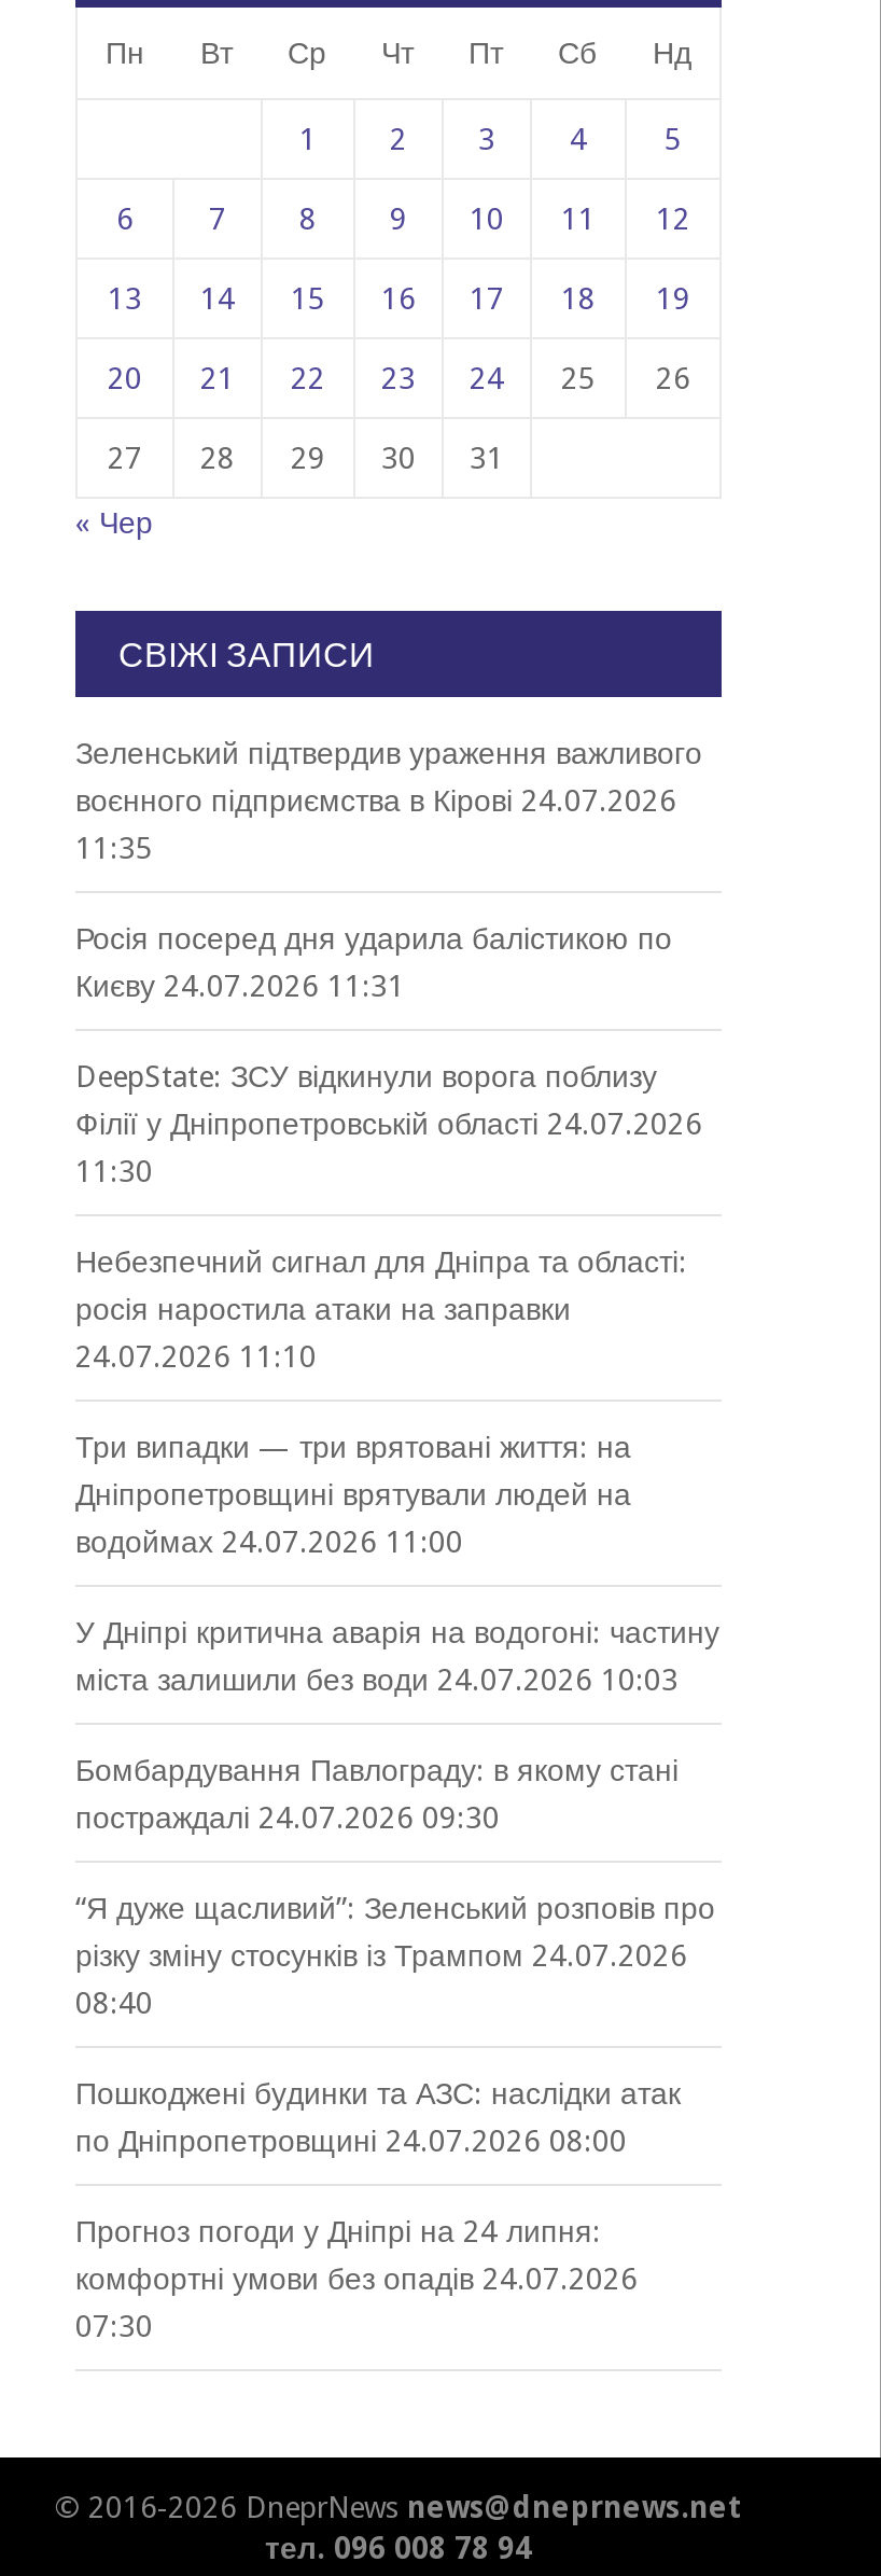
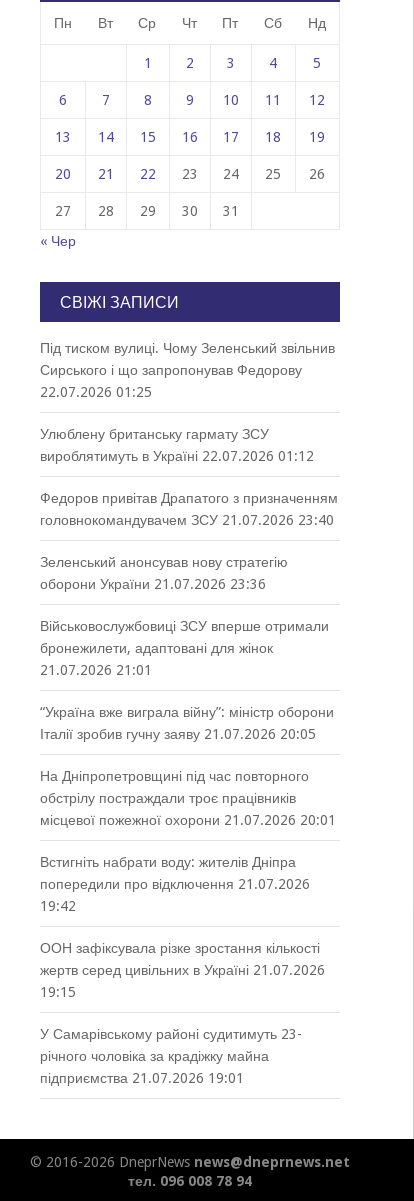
[75,737,702,866] Зеленський підтвердив ураження важливого | воєнного підприємства в Кірові 24.07.2026 | 11:35 -> [40,340,335,400] Під тиском вулиці. Чому Зеленський звільнив | Сирського і що запропонував Федорову | 22.07.2026 01:25
[75,922,672,1004] Росія посеред дня ударила балістикою по | Києву 24.07.2026 11:31 -> [40,426,314,464] Улюблену британську гармату ЗСУ | вироблятимуть в Україні 22.07.2026 01:12
[75,1060,702,1189] DeepState: ЗСУ відкинули ворога поблизу | Філії у Дніпропетровській області 24.07.2026 | 11:30 -> [40,490,338,528] Федоров привітав Драпатого з призначенням | головнокомандувачем ЗСУ 21.07.2026 23:40
[75,1245,687,1375] Небезпечний сигнал для Дніпра та області: | росія наростила атаки на заправки | 24.07.2026 11:10 -> [40,554,288,592] Зеленський анонсував нову стратегію | оборони України 21.07.2026 23:36
[75,1431,631,1560] Три випадки — три врятовані життя: на | Дніпропетровщині врятували людей на | водоймах 24.07.2026 11:00 -> [40,618,329,678] Військовослужбовиці ЗСУ вперше отримали | бронежилети, адаптовані для жінок | 21.07.2026 21:01
[75,1616,719,1698] У Дніпрі критична аварія на водогоні: частину | міста залишили без води 24.07.2026 10:03 -> [40,704,334,742] “Україна вже виграла війну”: міністр оборони | Італії зробив гучну заяву 21.07.2026 20:05
[75,1754,679,1836] Бомбардування Павлограду: в якому стані | постраждалі 24.07.2026 09:30 -> [40,768,336,828] На Дніпропетровщині під час повторного | обстрілу постраждали троє працівників | місцевої пожежної охорони 21.07.2026 20:01
[75,1892,715,2021] “Я дуже щасливий”: Зеленський розповів про | різку зміну стосунків із Трампом 24.07.2026 | 08:40 -> [40,854,310,914] Встигніть набрати воду: жителів Дніпра | попередили про відключення 21.07.2026 | 19:42
[75,2077,681,2159] Пошкоджені будинки та АЗС: наслідки атак | по Дніпропетровщині 24.07.2026 08:00 -> [40,940,325,1000] ООН зафіксувала різке зростання кількості | жертв серед цивільних в Україні 21.07.2026 | 19:15
[75,2215,638,2344] Прогноз погоди у Дніпрі на 24 липня: | комфортні умови без опадів 24.07.2026 | 07:30 -> [40,1026,302,1086] У Самарівському районі судитимуть 23- | річного чоловіка за крадіжку майна | підприємства 21.07.2026 19:01

